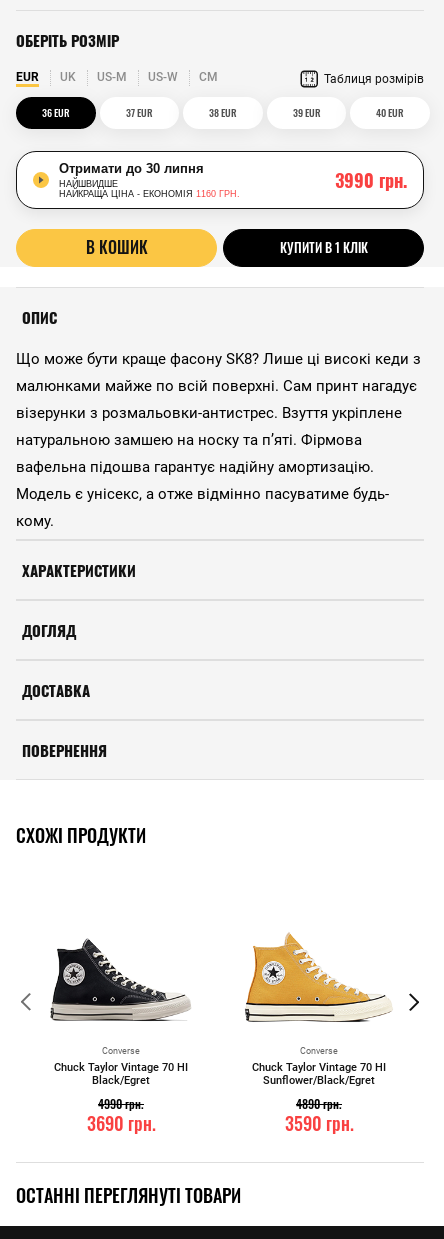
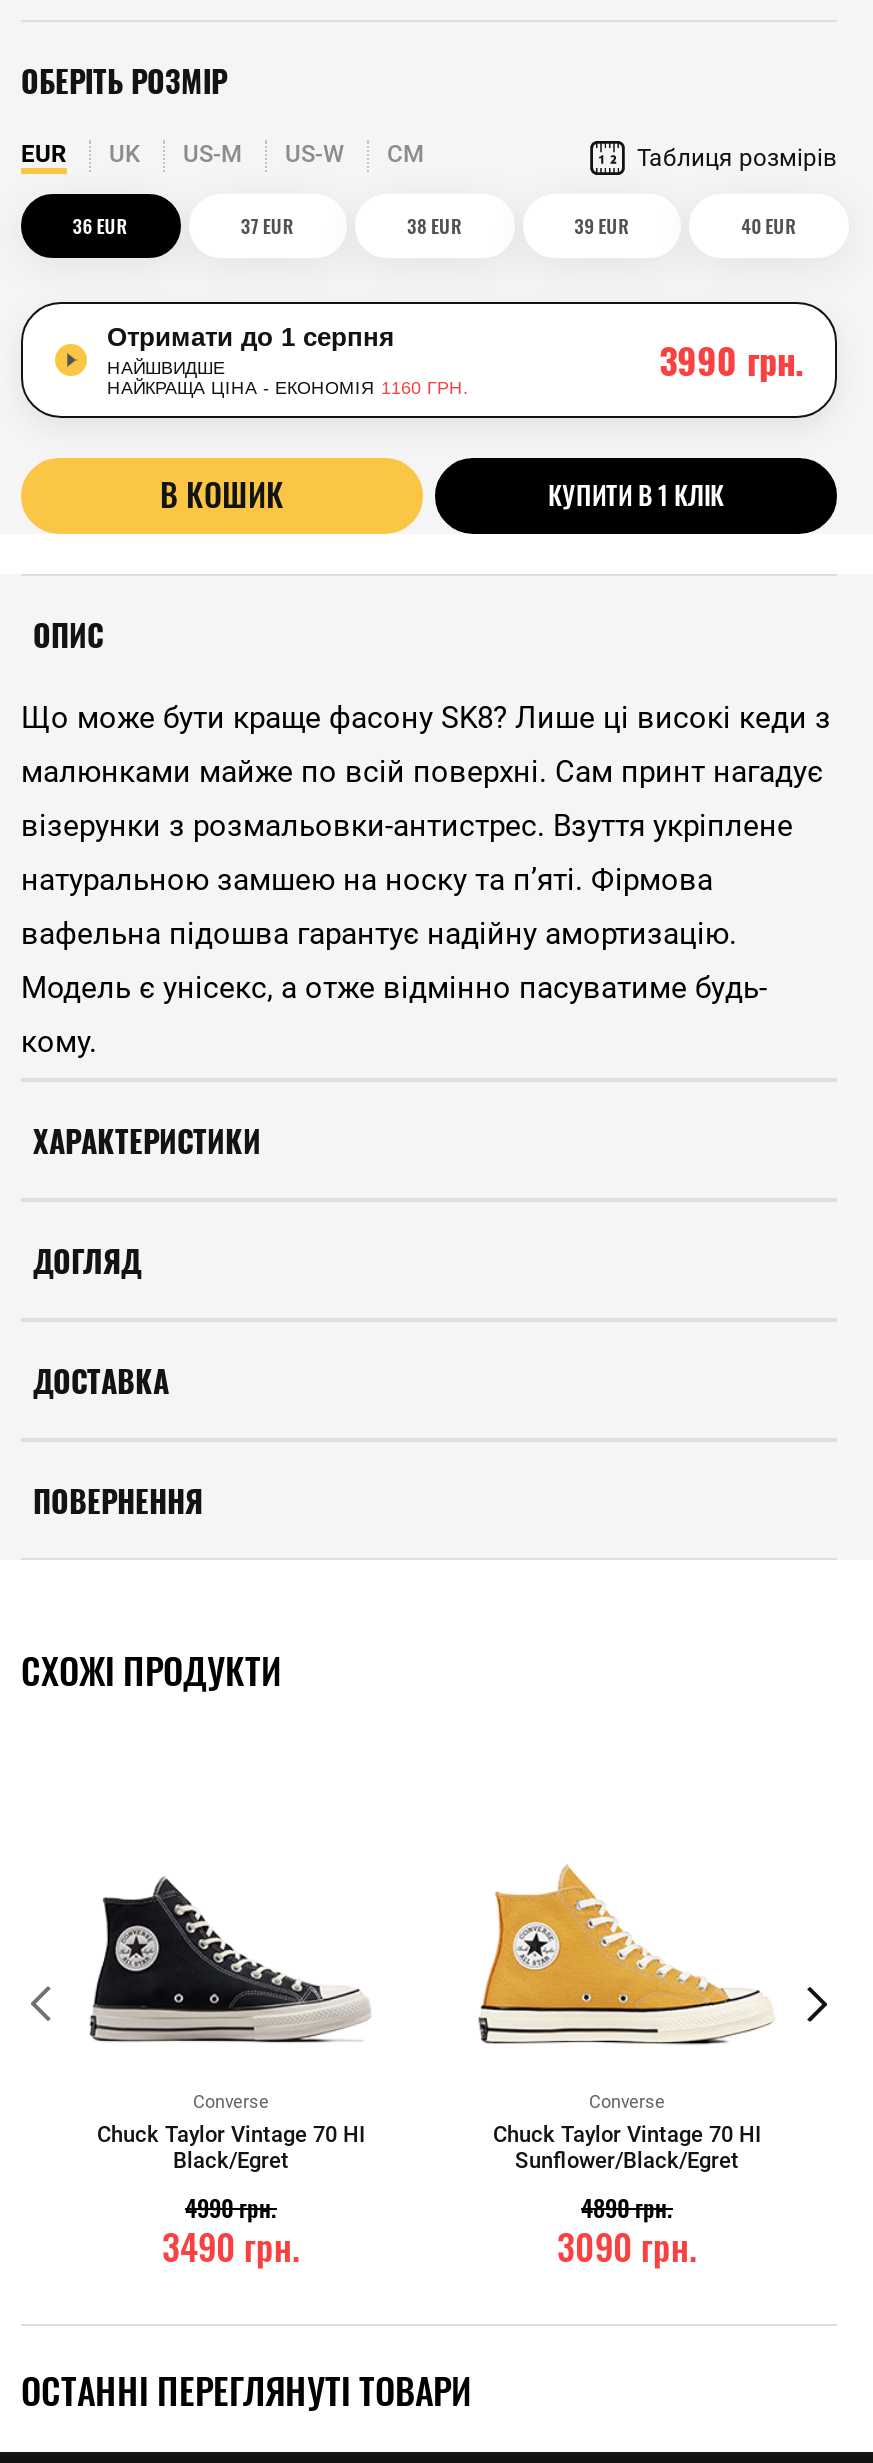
[59,161,204,176] Отримати до 30 липня -> [107,322,395,352] Отримати до 1 серпня
[86,1110,155,1136] 3690 грн. -> [162,2220,300,2272] 3490 грн.
[284,1110,353,1136] 3590 грн. -> [557,2220,697,2272] 3090 грн.

